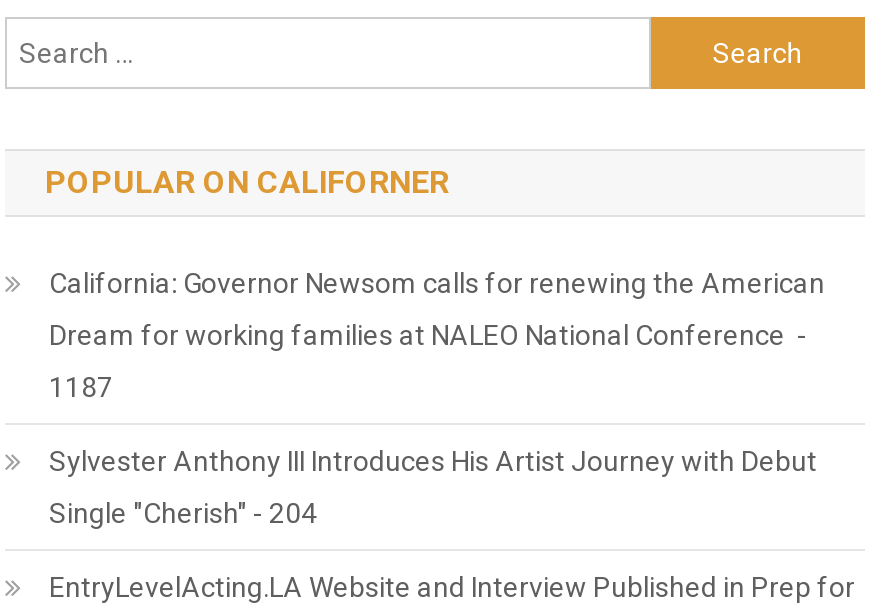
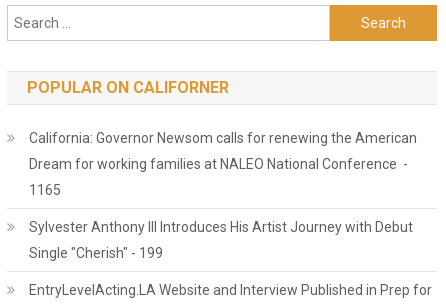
[49,371,113,403] 1187 -> [29,182,61,198] 1165
[49,497,317,529] Single "Cherish" - 204 -> [29,245,163,261] Single "Cherish" - 199

